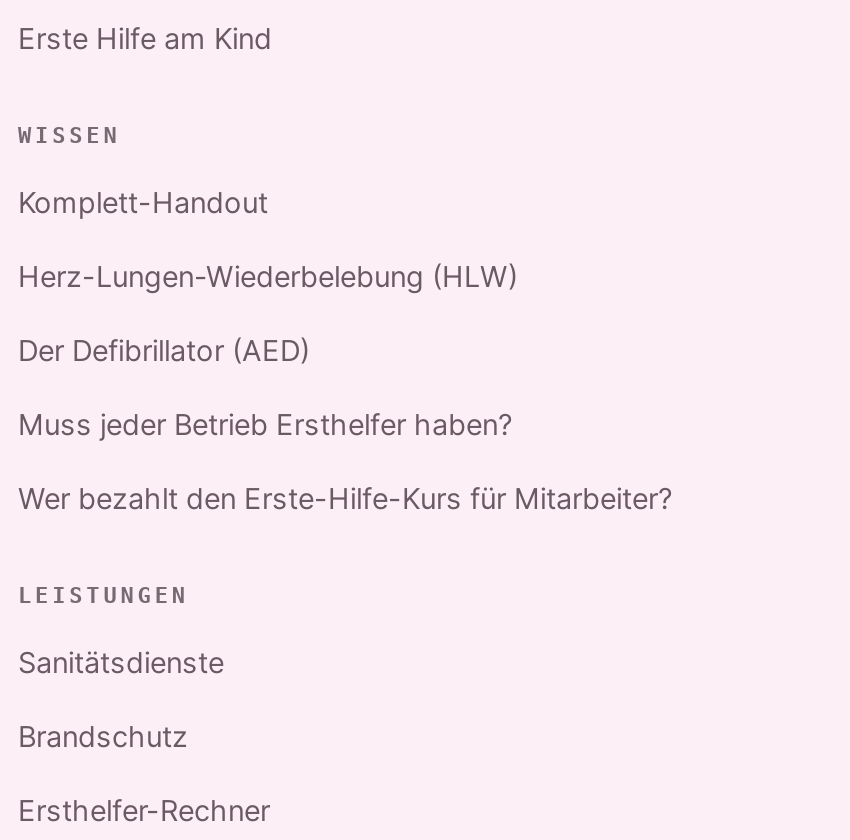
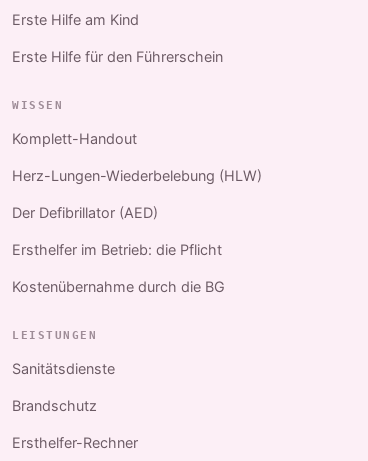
none -> [12,48,223,65] Erste Hilfe für den Führerschein
[18,407,512,441] Muss jeder Betrieb Ersthelfer haben? -> [12,241,222,258] Ersthelfer im Betrieb: die Pflicht
[18,481,672,515] Wer bezahlt den Erste-Hilfe-Kurs für Mitarbeiter? -> [12,278,225,295] Kostenübernahme durch die BG

